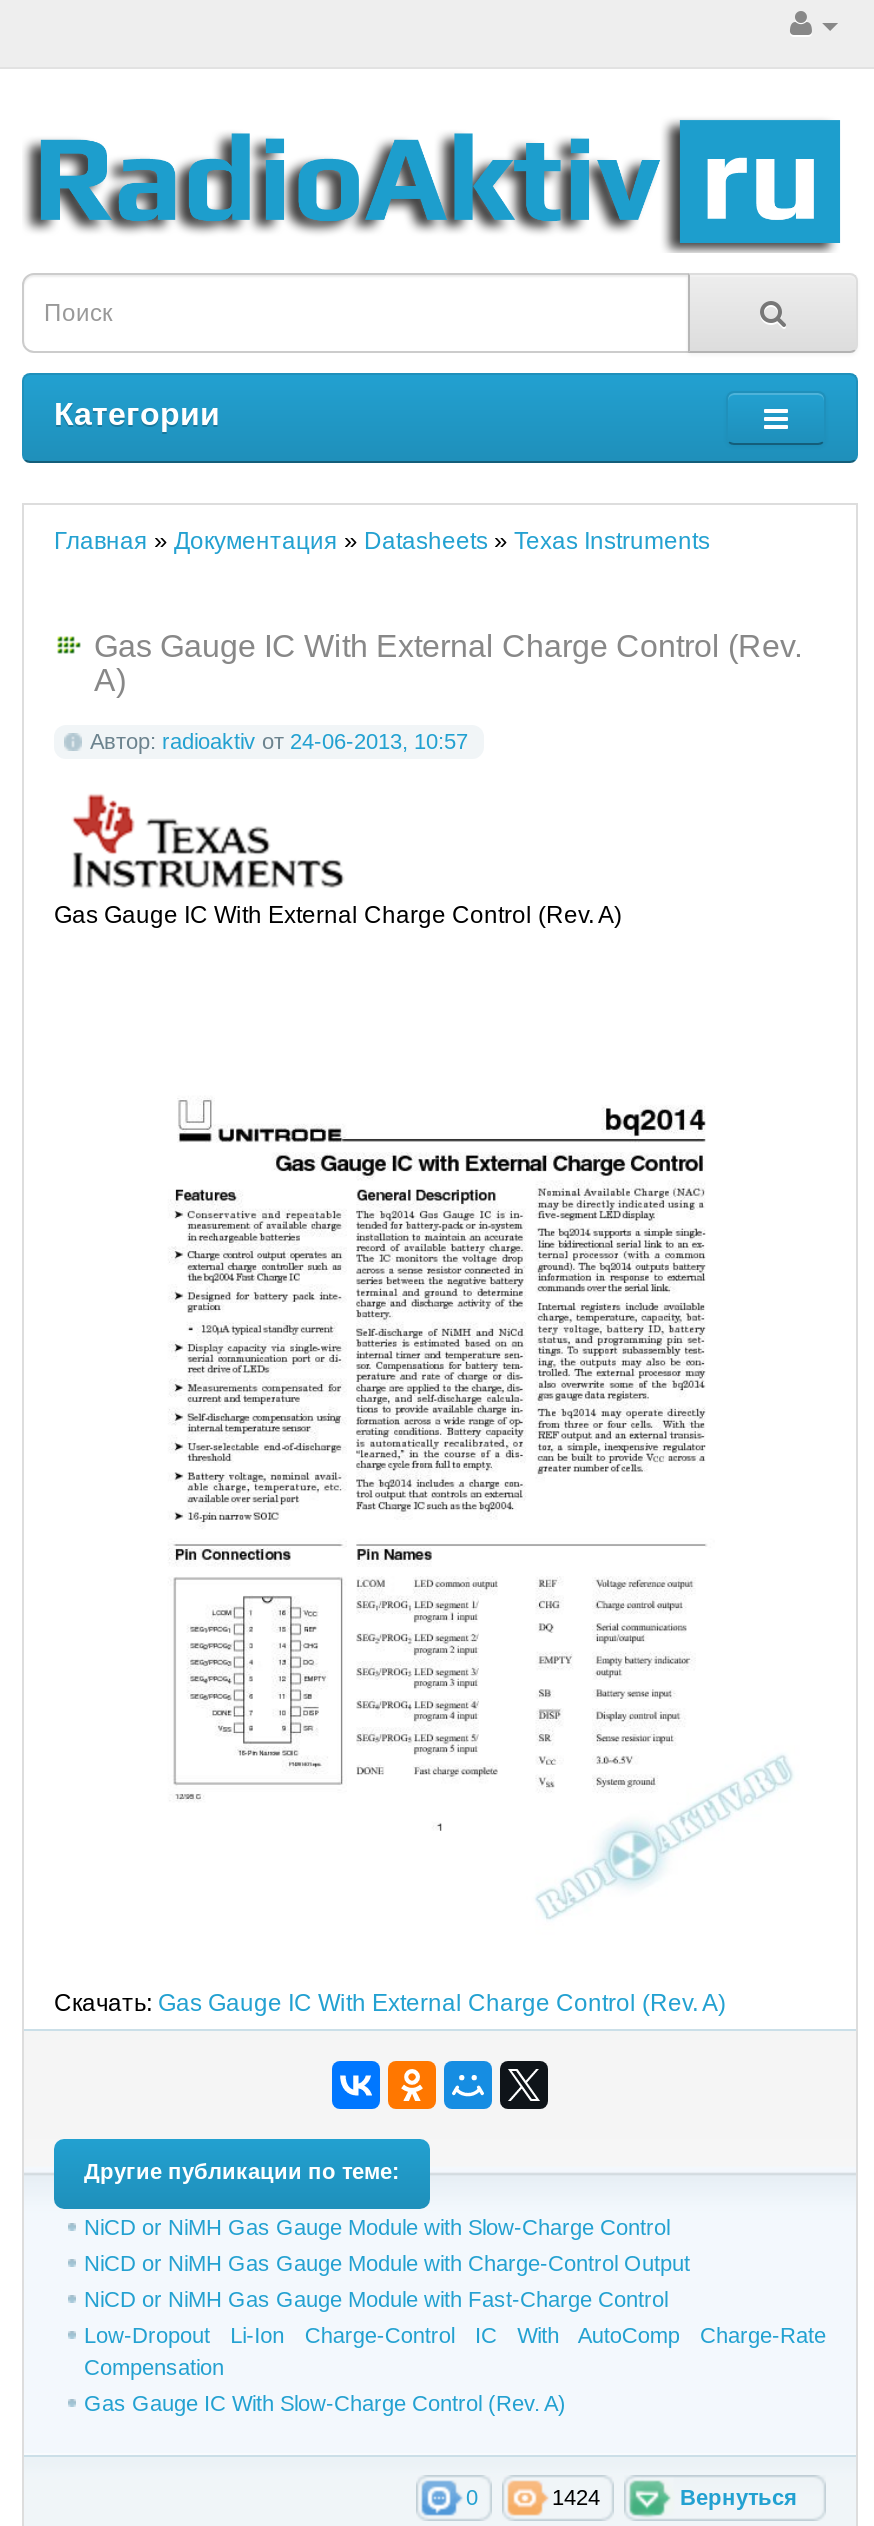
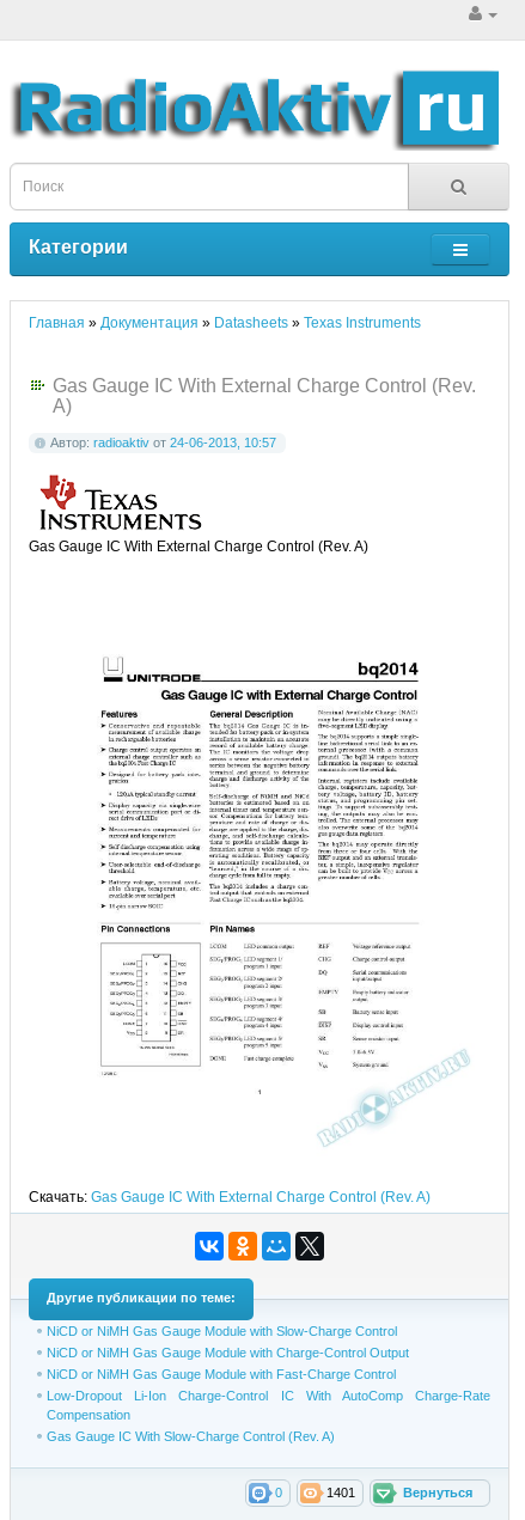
[552,2485,600,2509] 1424 -> [326,1486,355,1500] 1401

